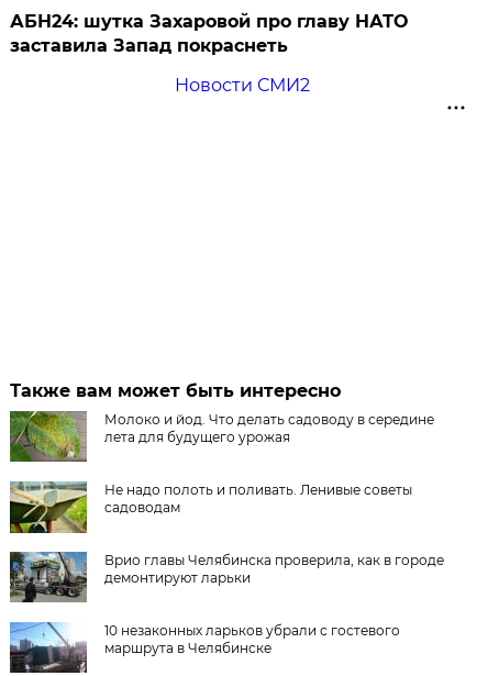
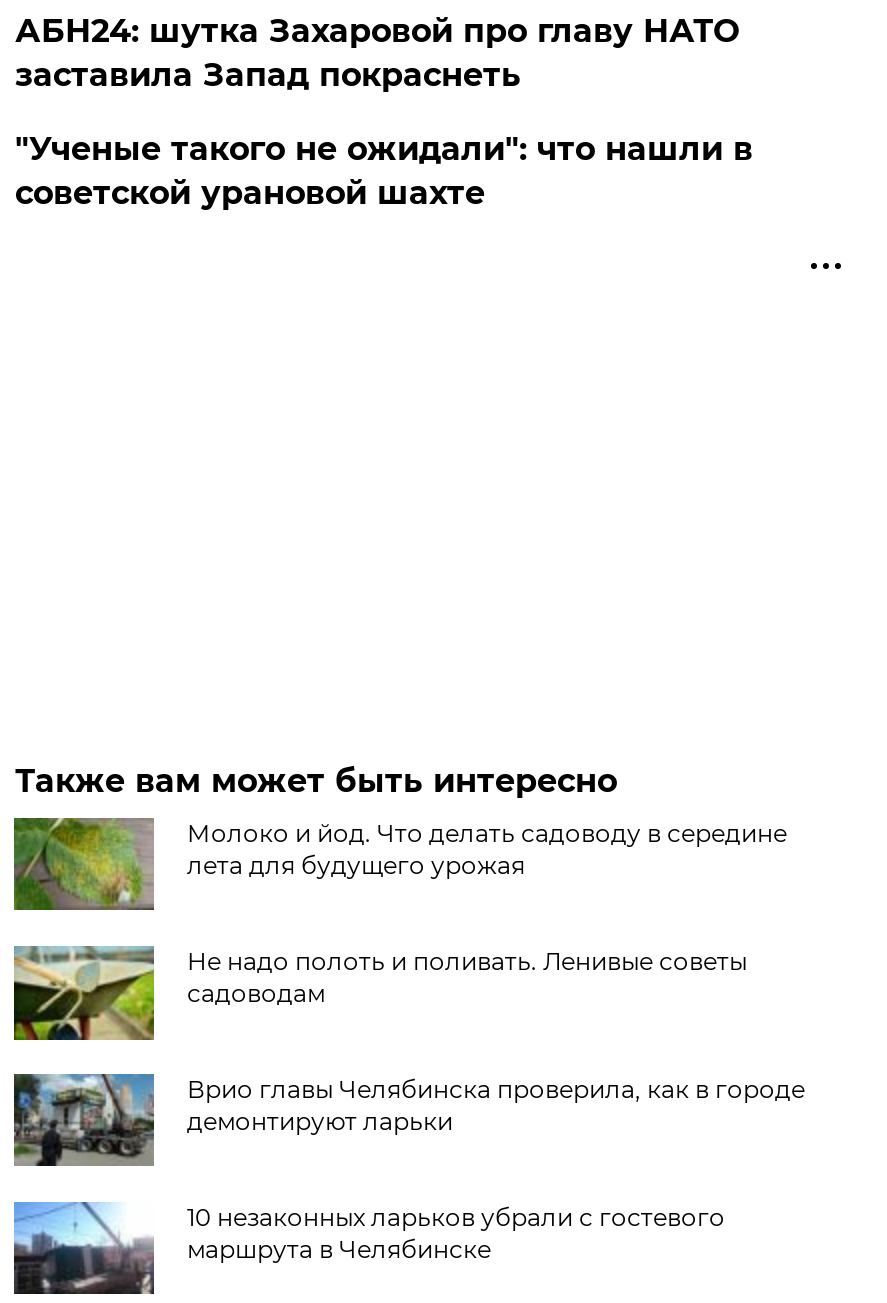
[174,75,310,96] Новости СМИ2 -> [15,130,753,212] "Ученые такого не ожидали": что нашли в | советской урановой шахте

